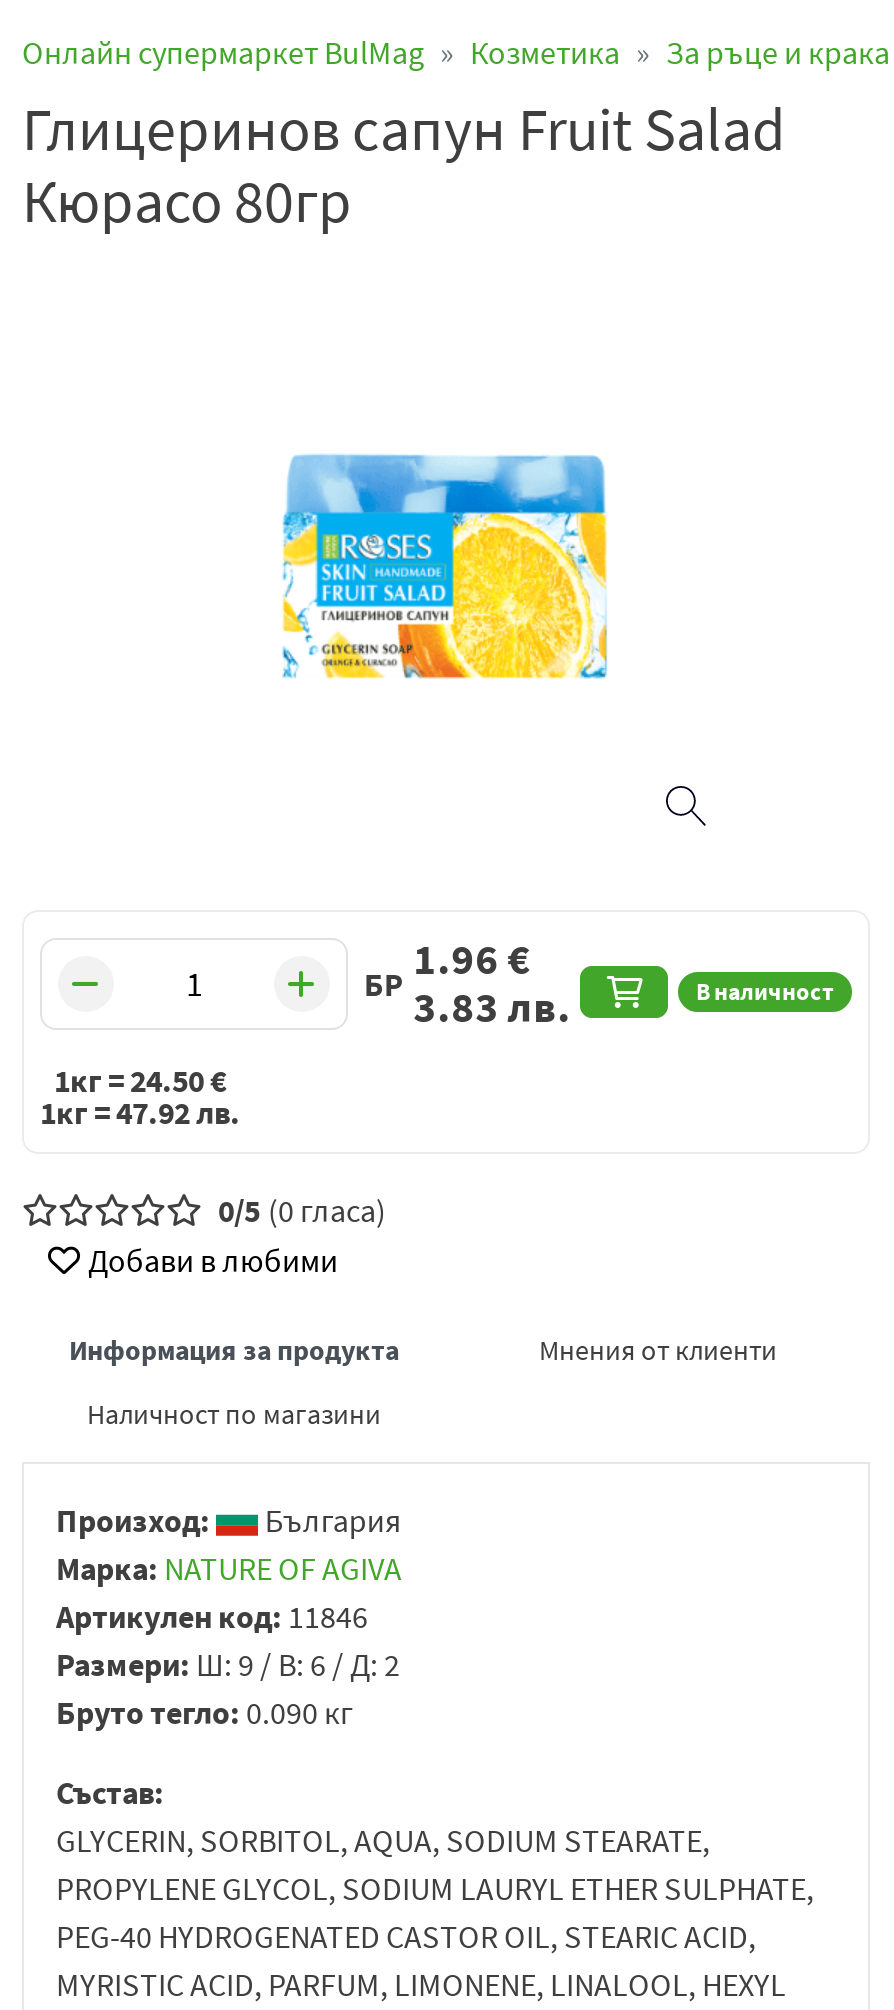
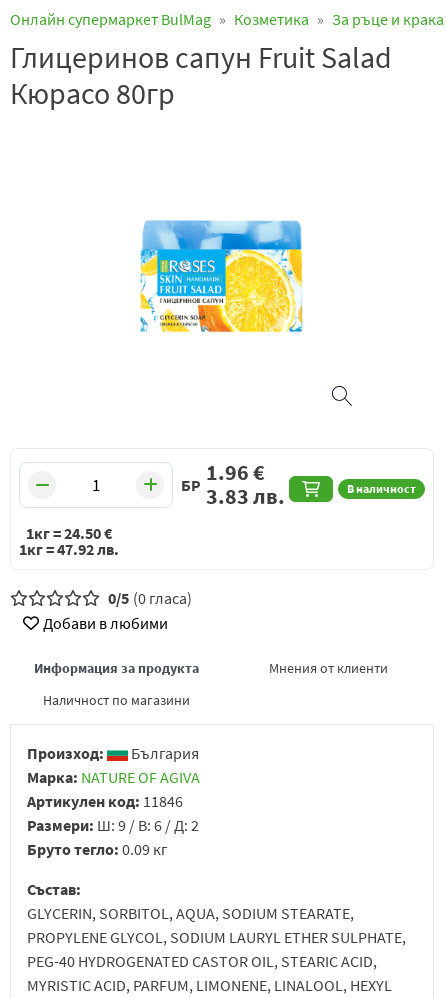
[56,1692,354,1732] Бруто тегло: 0.090 кг -> [27,839,168,859] Бруто тегло: 0.09 кг

